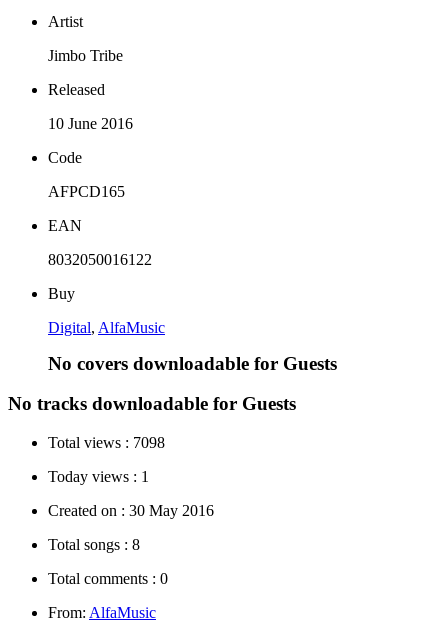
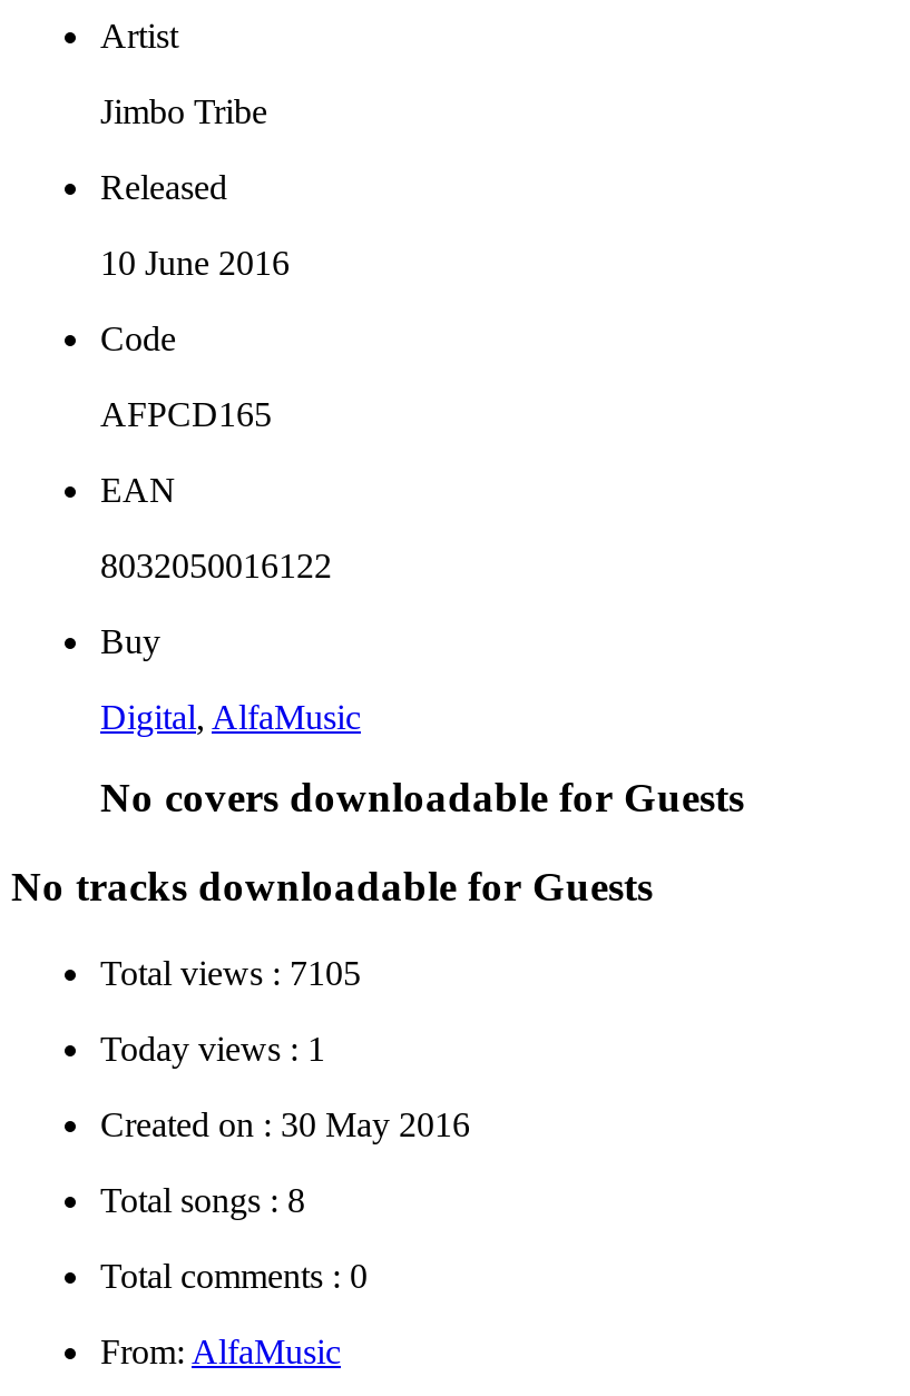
[48,434,165,451] Total views : 7098 -> [100,954,361,992] Total views : 7105

